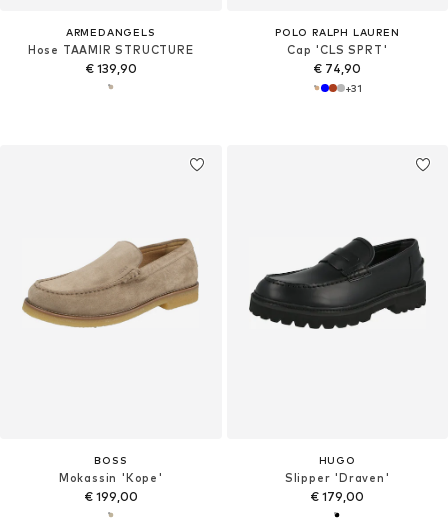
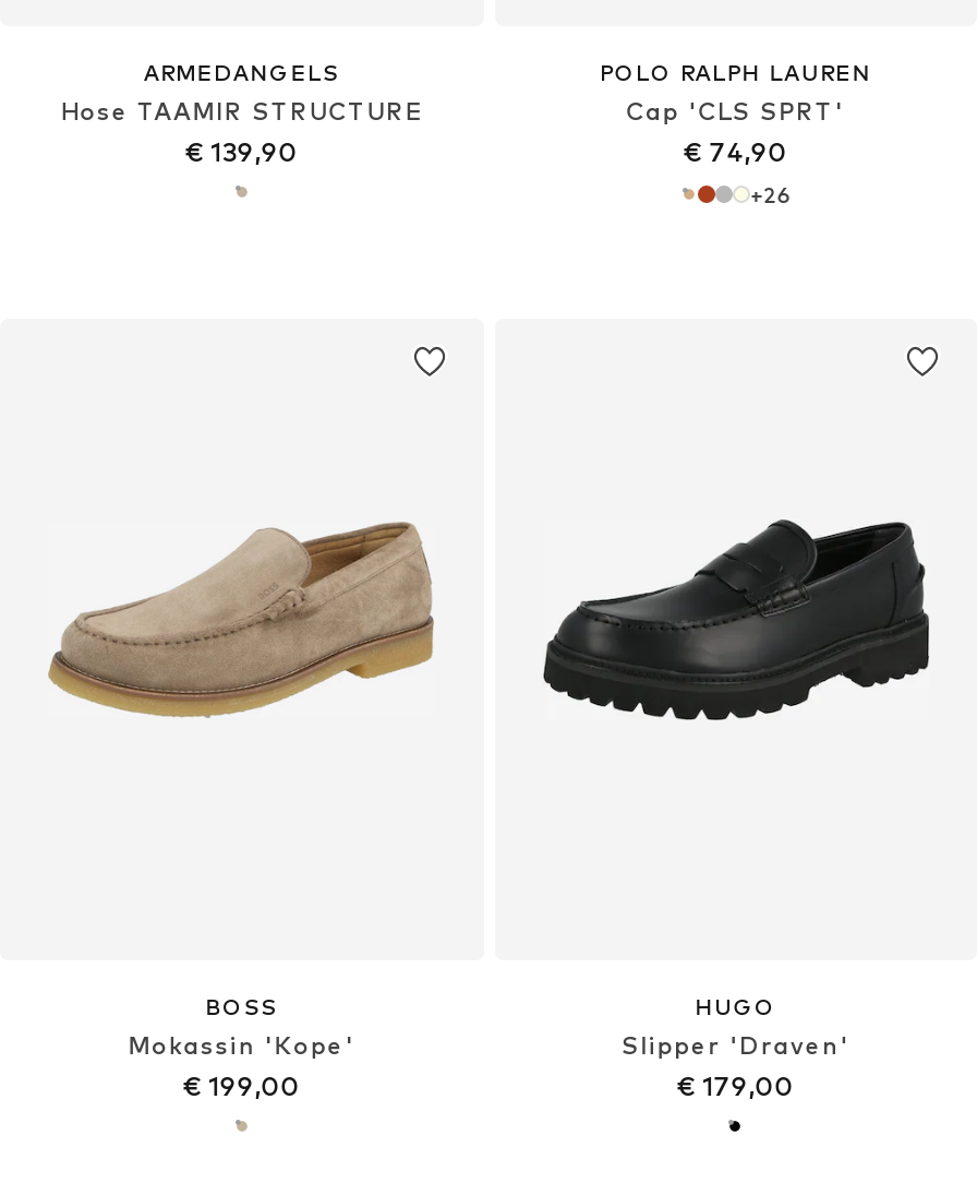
[345,82,362,94] +31 -> [751,181,790,207] +26

